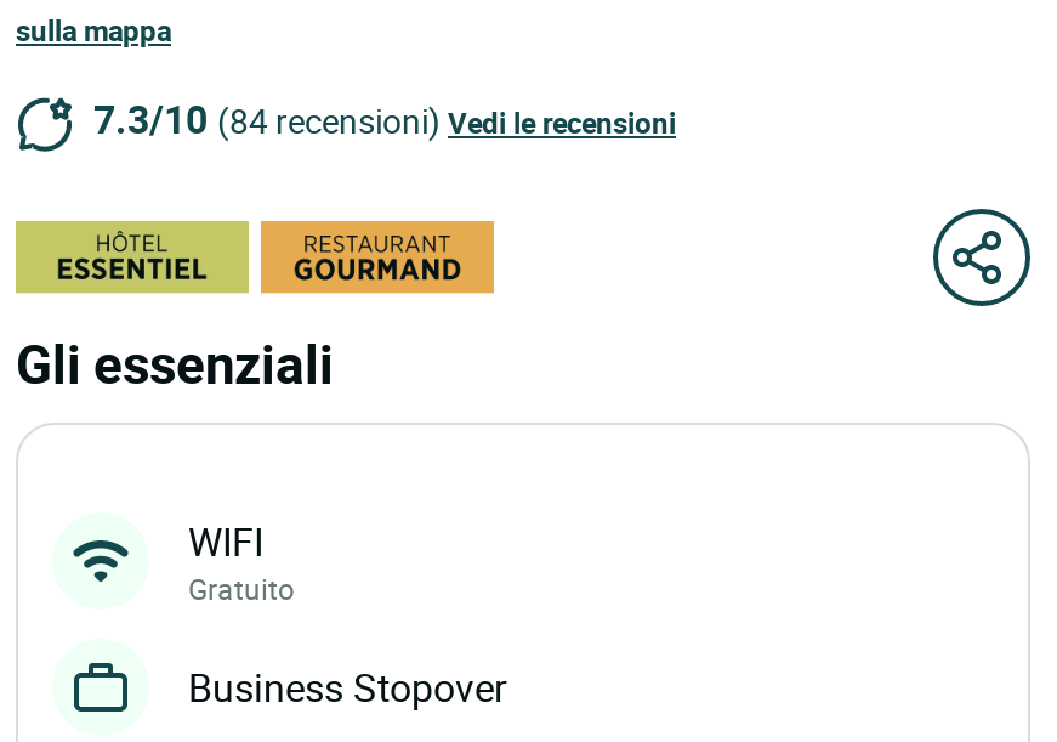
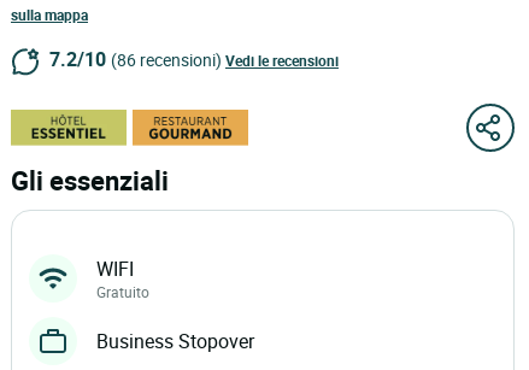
[93,93,676,146] 7.3/10 (84 recensioni) Vedi le recensioni -> [49,46,339,73] 7.2/10 (86 recensioni) Vedi le recensioni

